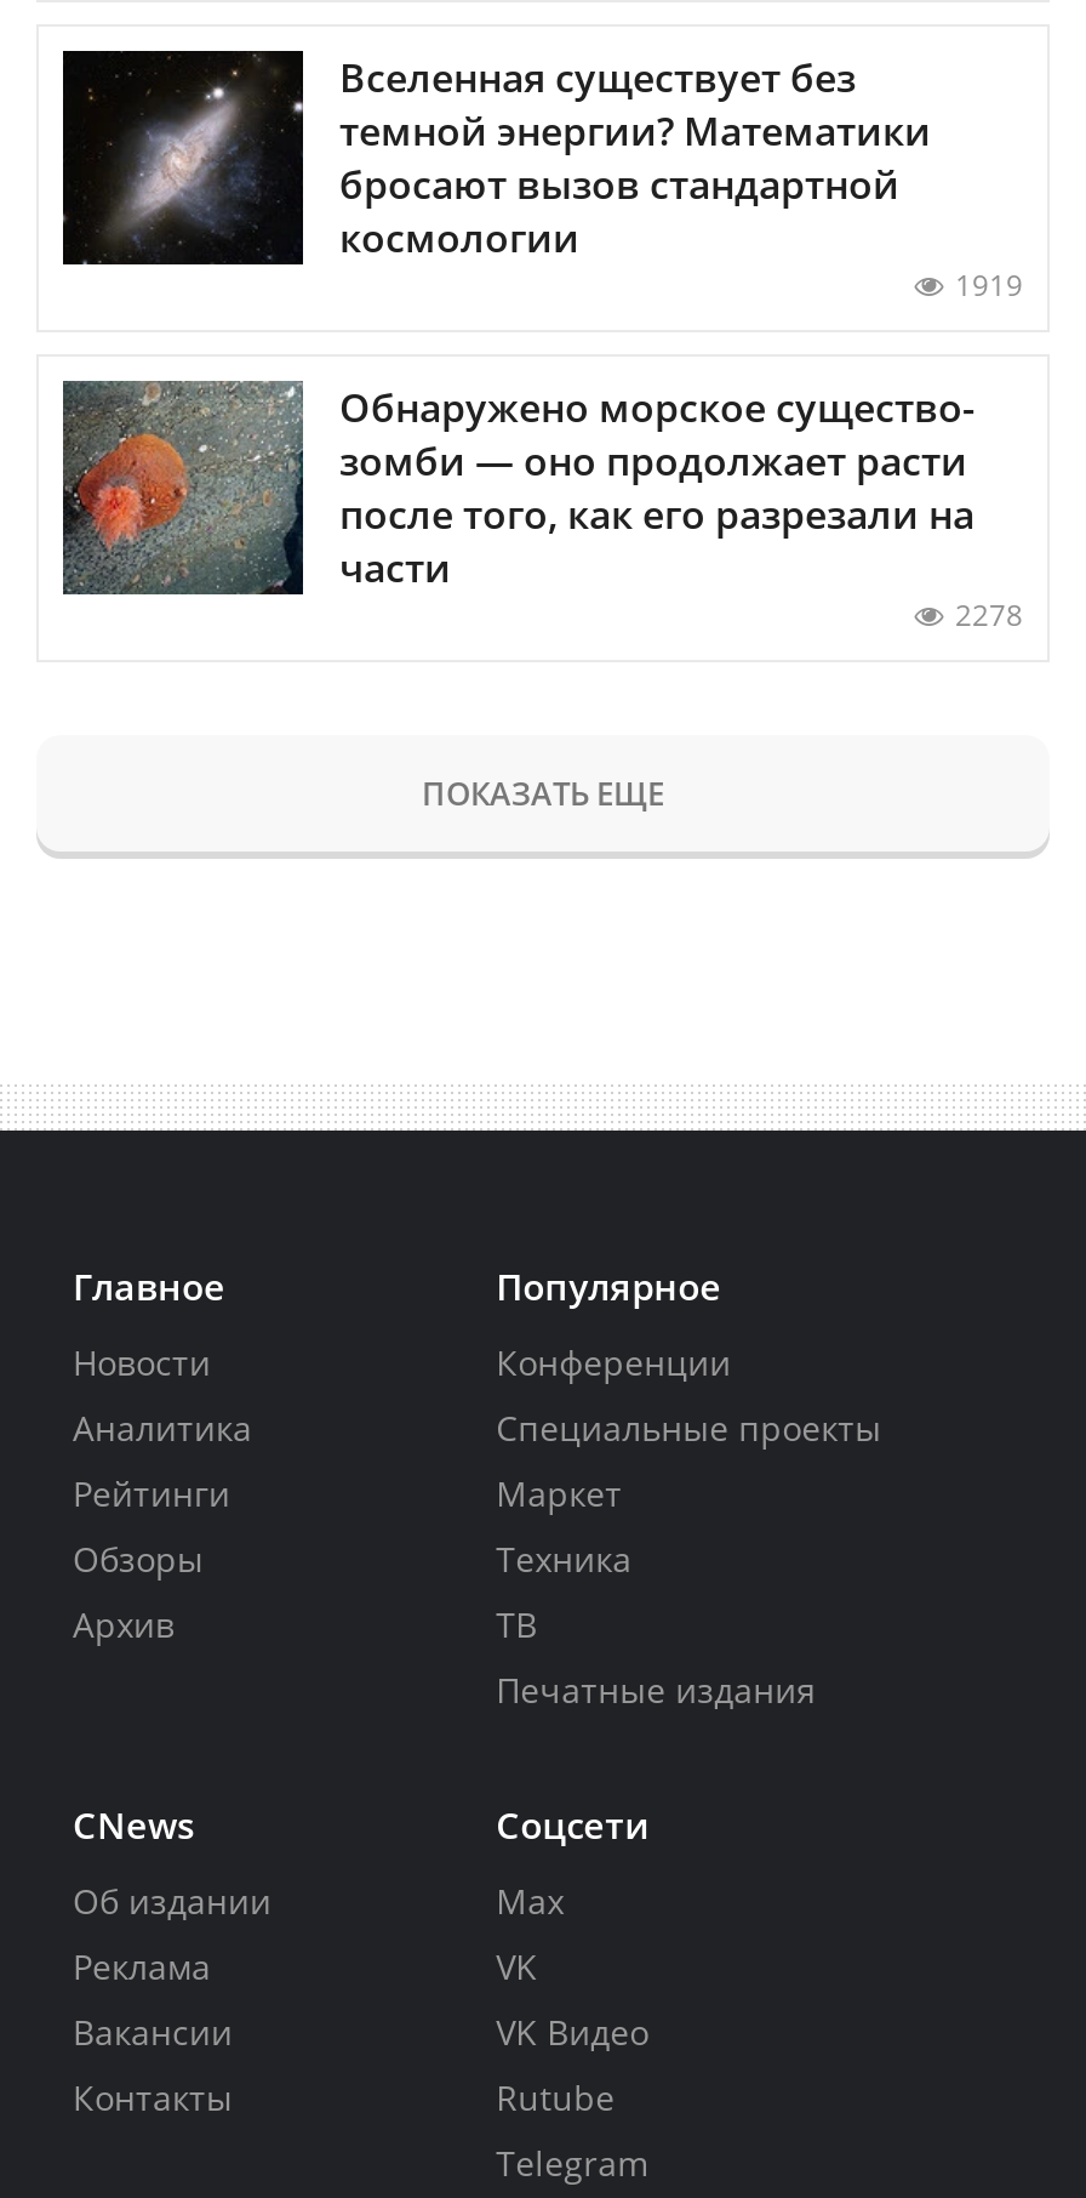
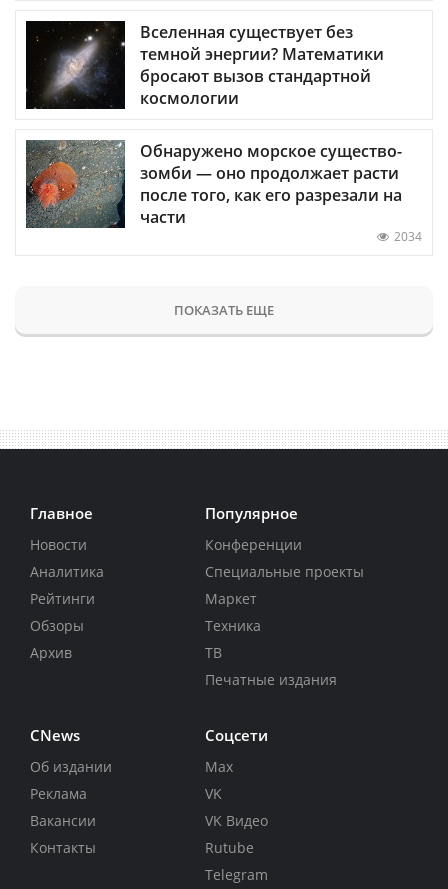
[955,264,1023,305] 1919 -> none
[955,594,1023,636] 2278 -> [394,228,422,245] 2034

